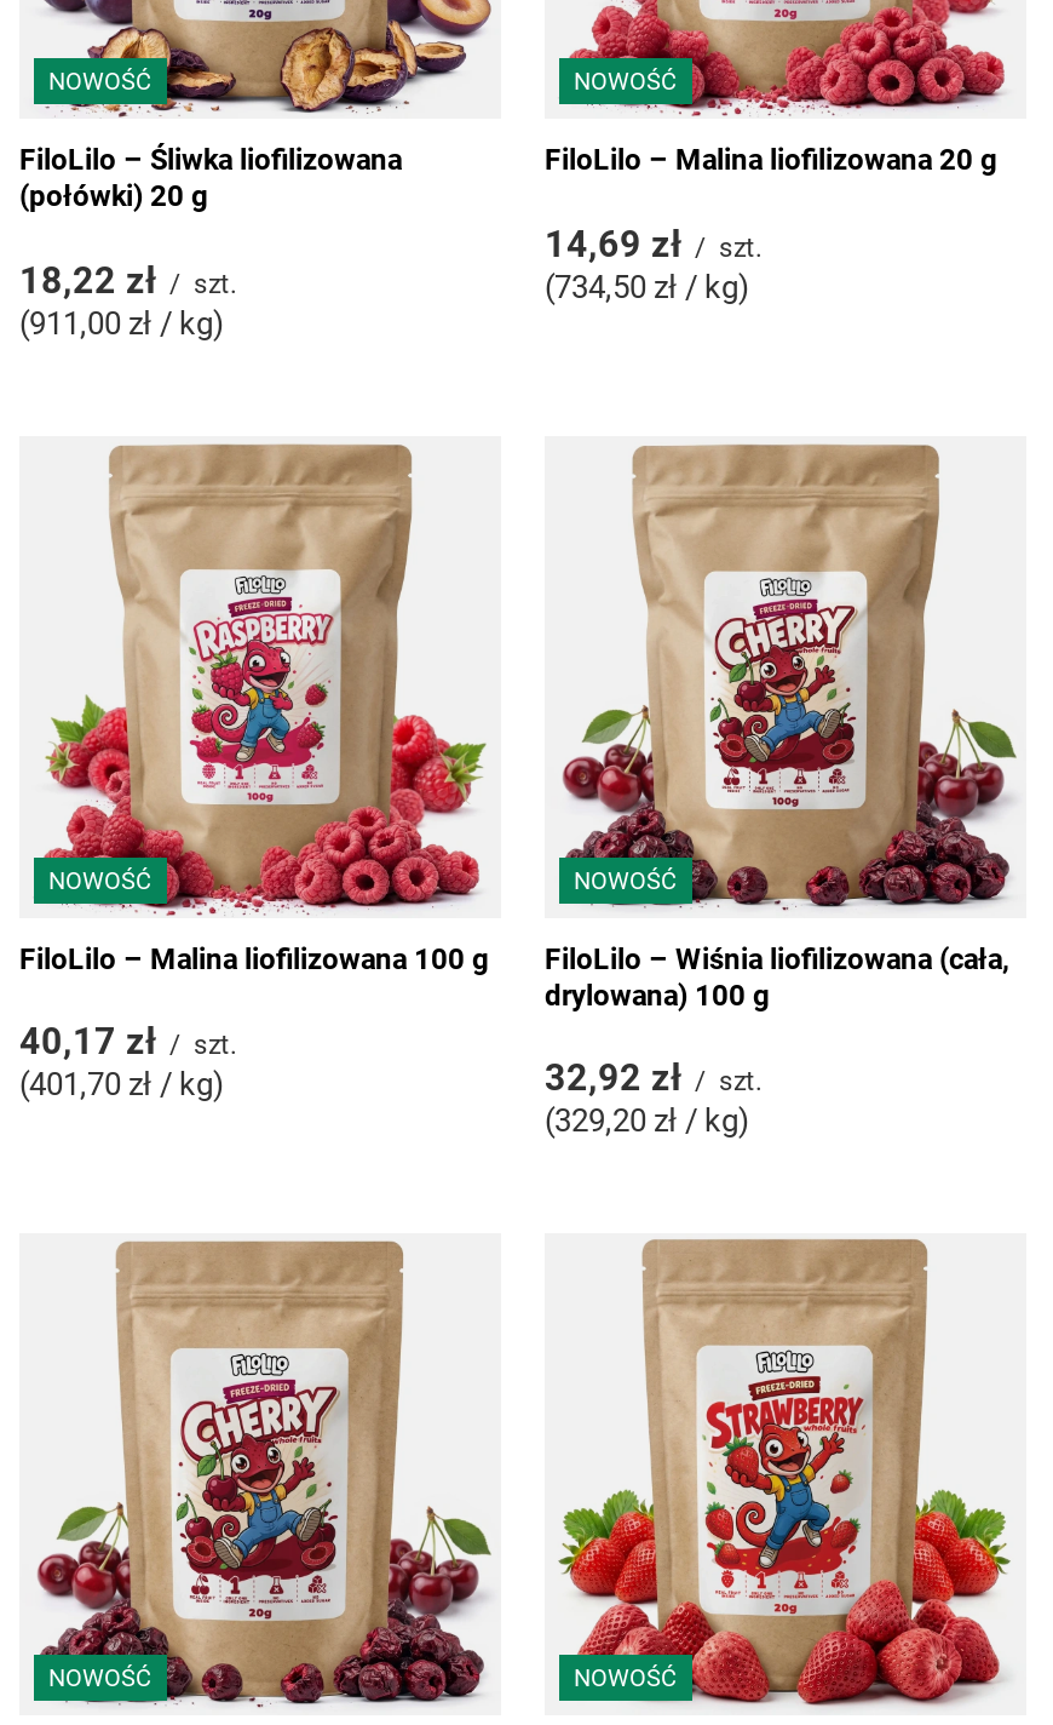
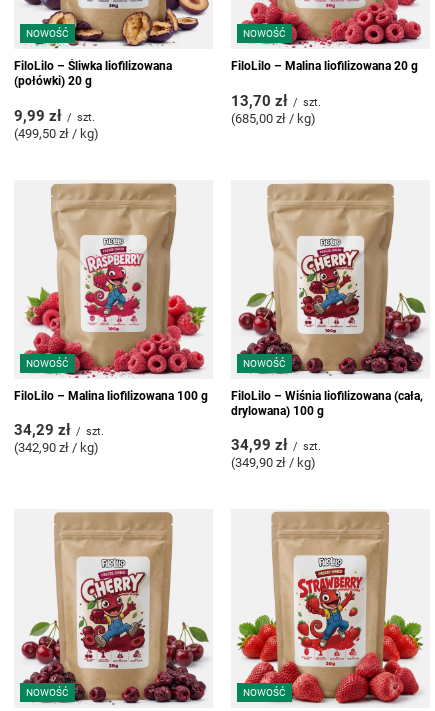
[545,222,763,265] 14,69 zł / szt. -> [231,91,321,109] 13,70 zł / szt.
[19,258,237,302] 18,22 zł / szt. -> [14,106,95,124] 9,99 zł / szt.
[545,268,750,304] (734,50 zł / kg) -> [231,110,316,125] (685,00 zł / kg)
[19,304,225,340] (911,00 zł / kg) -> [14,125,99,140] (499,50 zł / kg)
[19,1020,237,1064] 40,17 zł / szt. -> [14,421,104,439] 34,29 zł / szt.
[19,1066,225,1102] (401,70 zł / kg) -> [14,440,99,455] (342,90 zł / kg)
[545,1056,763,1100] 32,92 zł / szt. -> [231,436,321,454] 34,99 zł / szt.
[545,1102,750,1139] (329,20 zł / kg) -> [231,455,316,470] (349,90 zł / kg)

